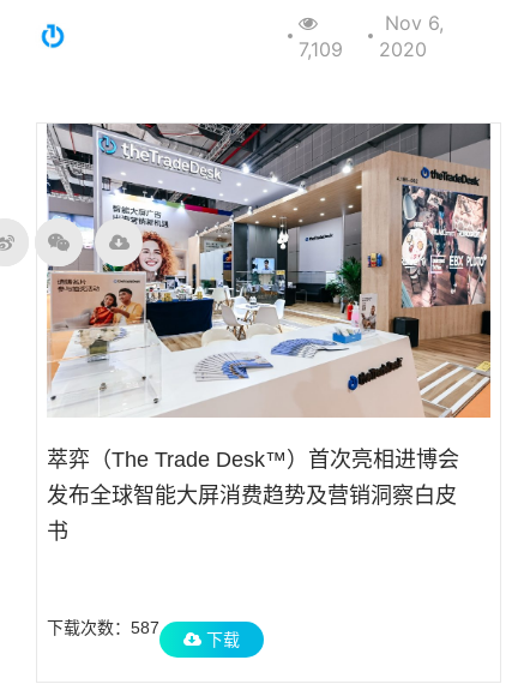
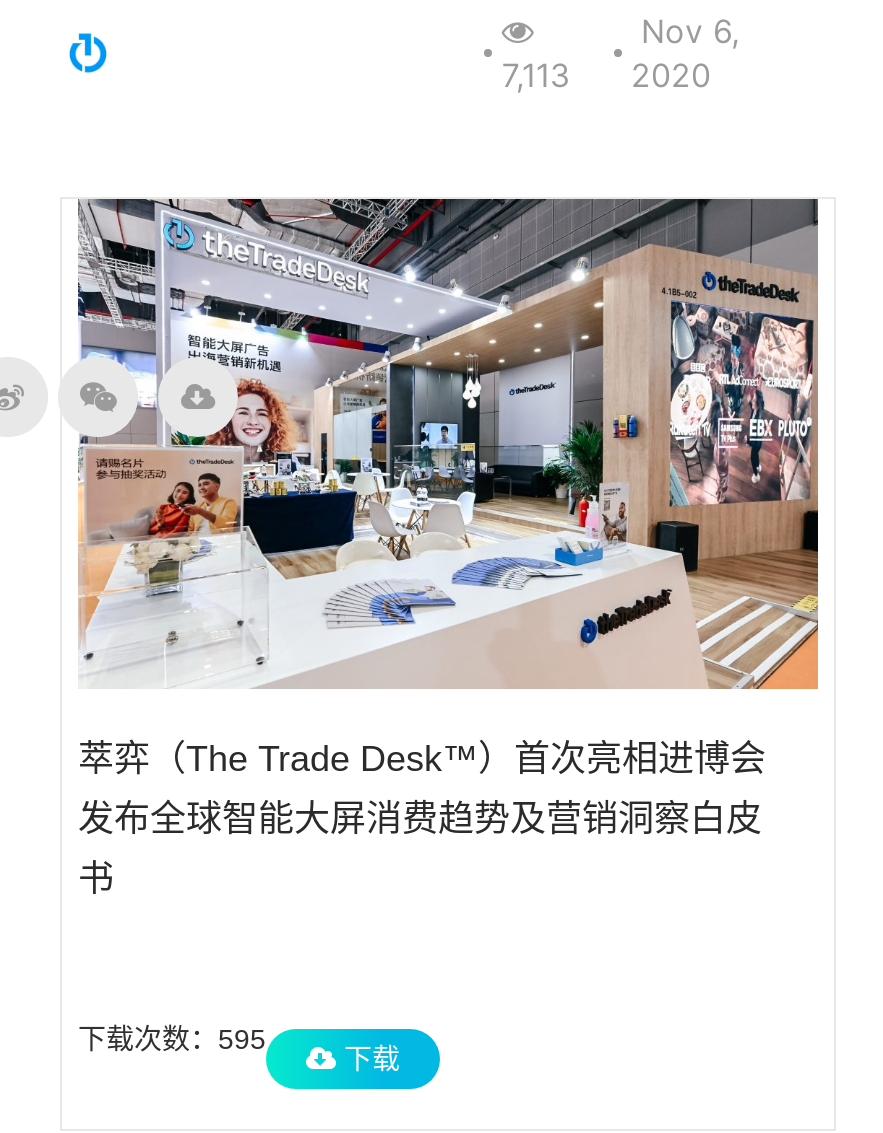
[299,37,427,61] 7,109 2020 -> [502,55,711,95] 7,113 2020
[47,618,159,638] 下载次数：587 -> [78,1024,266,1056] 下载次数：595

